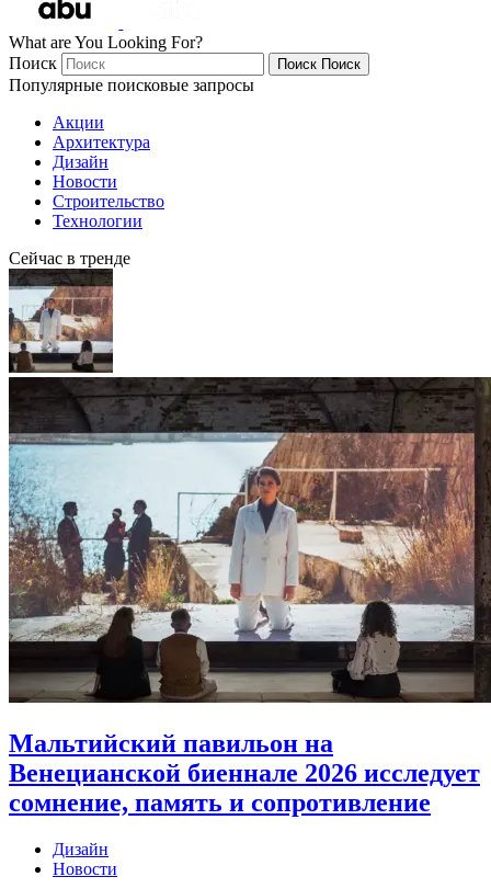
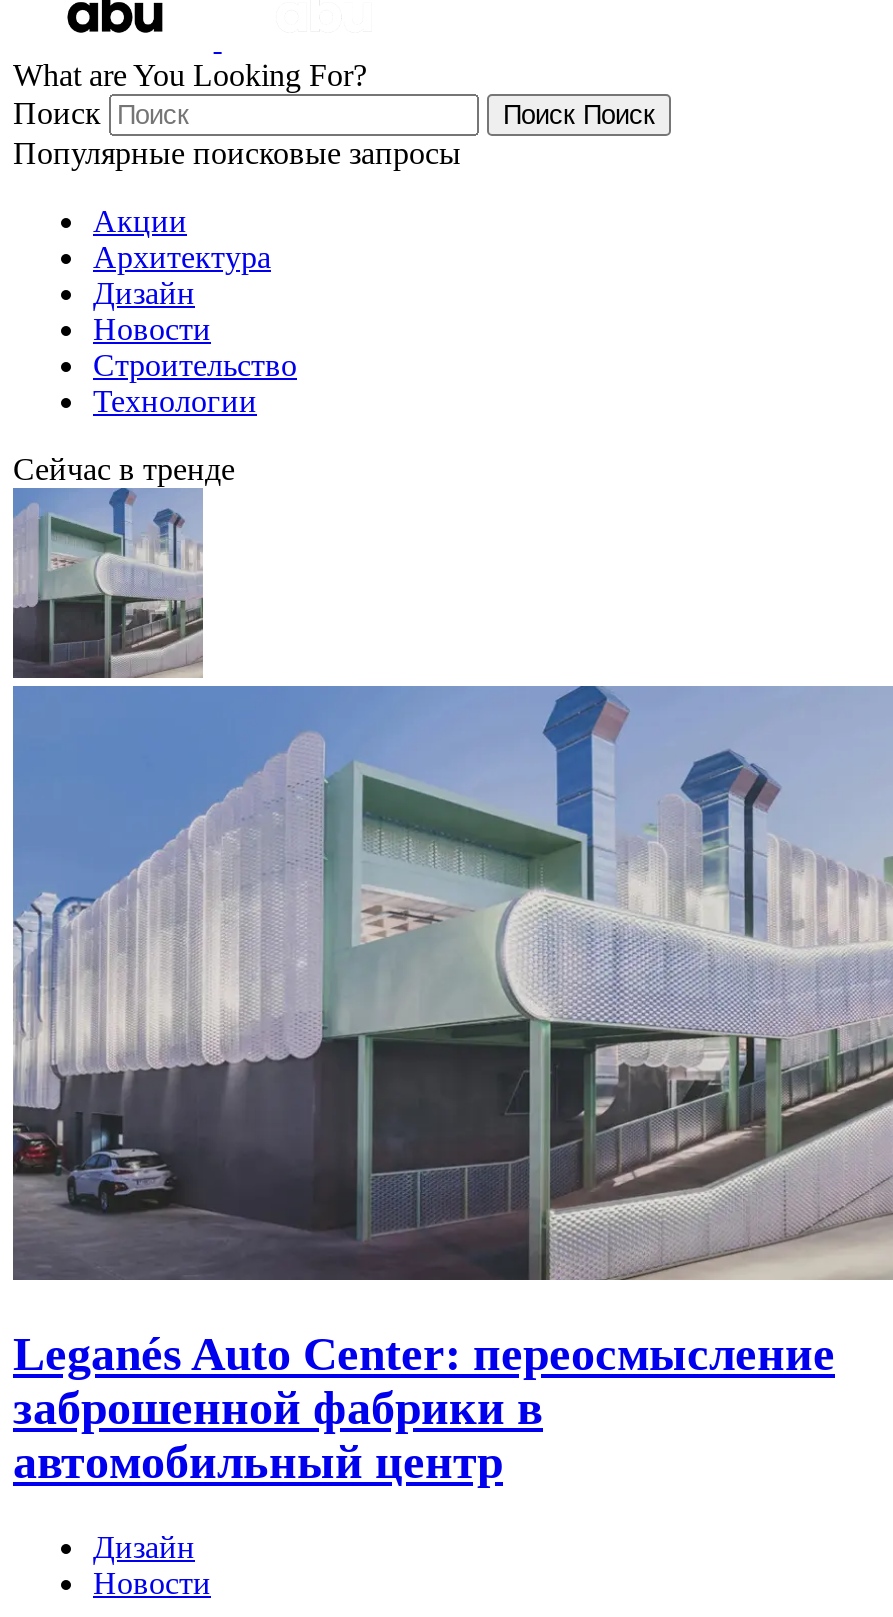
[8,271,488,817] [image] | Мальтийский павильон на | Венецианской биеннале 2026 исследует | сомнение, память и сопротивление -> [11,492,887,1488] [image] | Leganés Auto Center: переосмысление | заброшенной фабрики в | автомобильный центр

